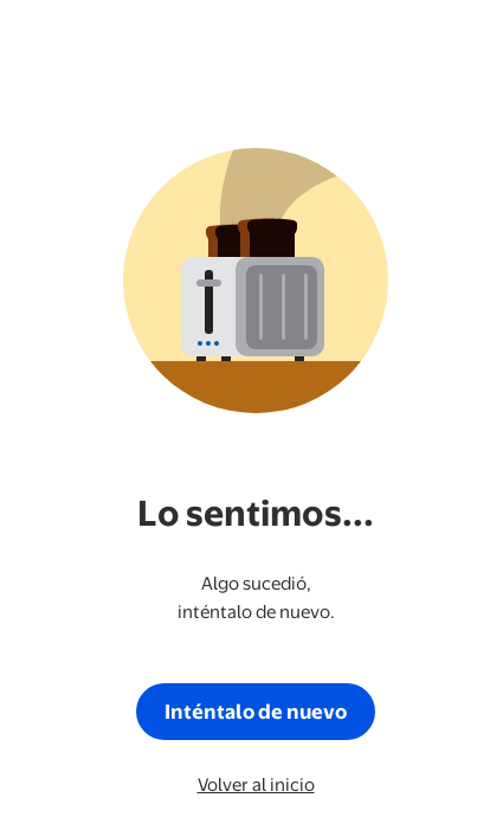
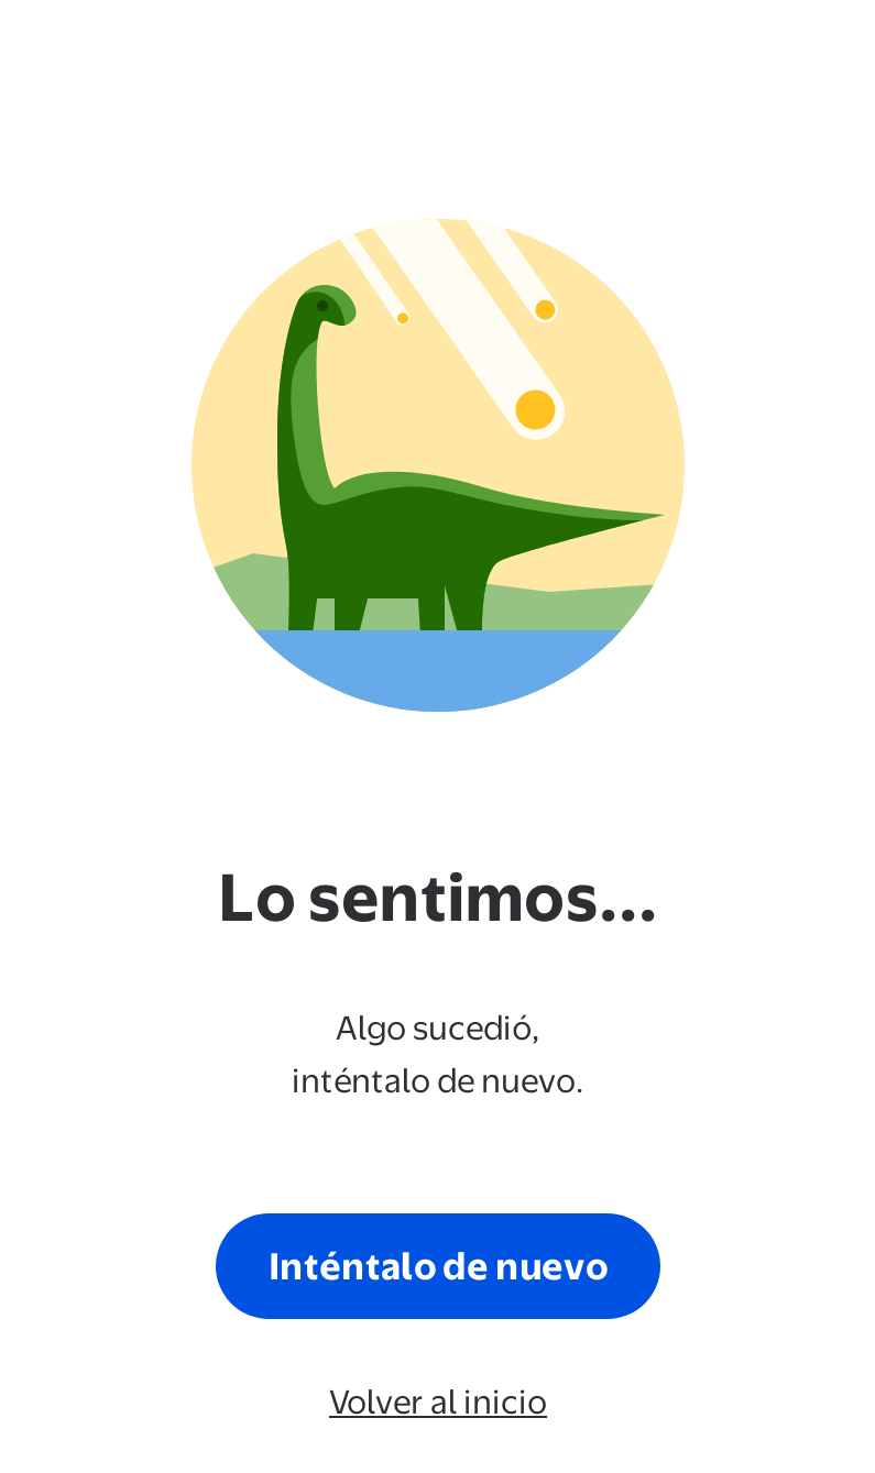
[136,148,373,414] [image] -> [214,221,663,714] [image]

